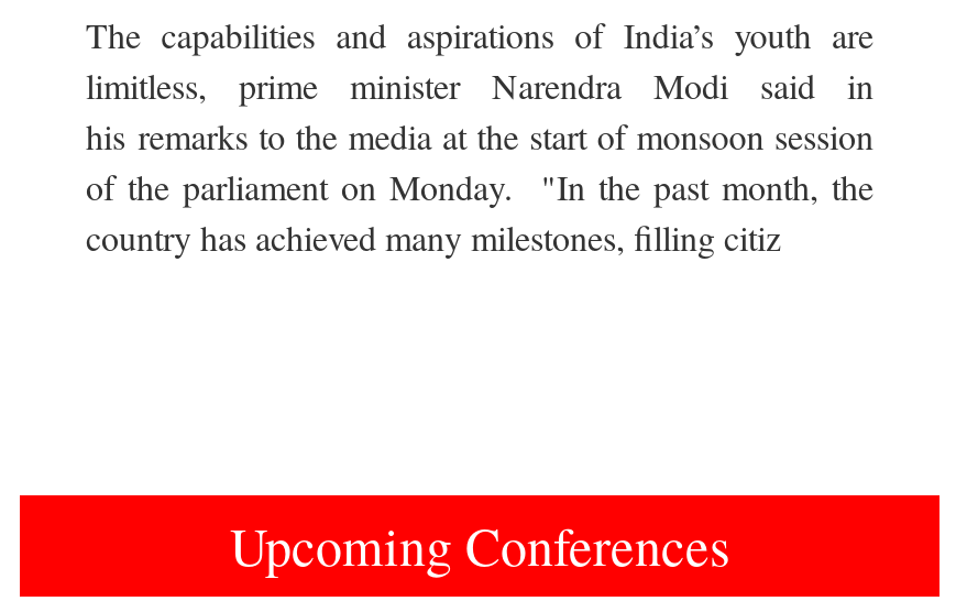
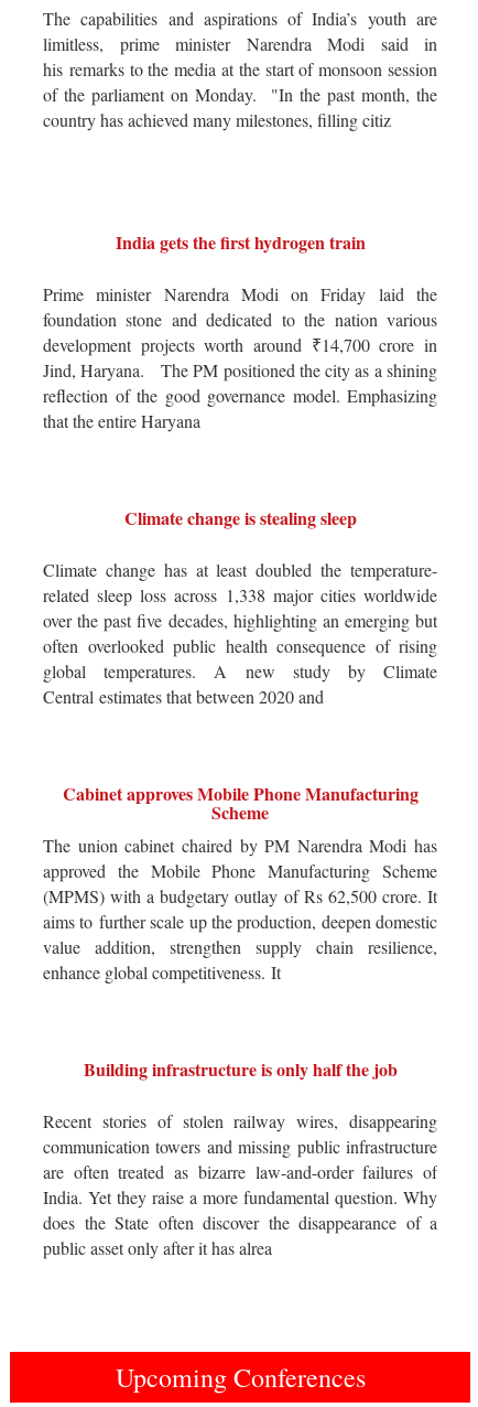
none -> [43,229,437,432] India gets the first hydrogen train | Prime minister Narendra Modi on Friday laid the | foundation stone and dedicated to the nation various | development projects worth around ₹14,700 crore in | Jind, Haryana. The PM positioned the city as a shining | reflection of the good governance model. Emphasizing | that the entire Haryana
none -> [43,505,437,707] Climate change is stealing sleep | Climate change has at least doubled the temperature- | related sleep loss across 1,338 major cities worldwide | over the past five decades, highlighting an emerging but | often overlooked public health consequence of rising | global temperatures. A new study by Climate | Central estimates that between 2020 and
none -> [43,780,437,983] Cabinet approves Mobile Phone Manufacturing | Scheme | The union cabinet chaired by PM Narendra Modi has | approved the Mobile Phone Manufacturing Scheme | (MPMS) with a budgetary outlay of Rs 62,500 crore. It | aims to further scale up the production, deepen domestic | value addition, strengthen supply chain resilience, | enhance global competitiveness. It
none -> [43,1056,437,1259] Building infrastructure is only half the job | Recent stories of stolen railway wires, disappearing | communication towers and missing public infrastructure | are often treated as bizarre law-and-order failures of | India. Yet they raise a more fundamental question. Why | does the State often discover the disappearance of a | public asset only after it has alrea

